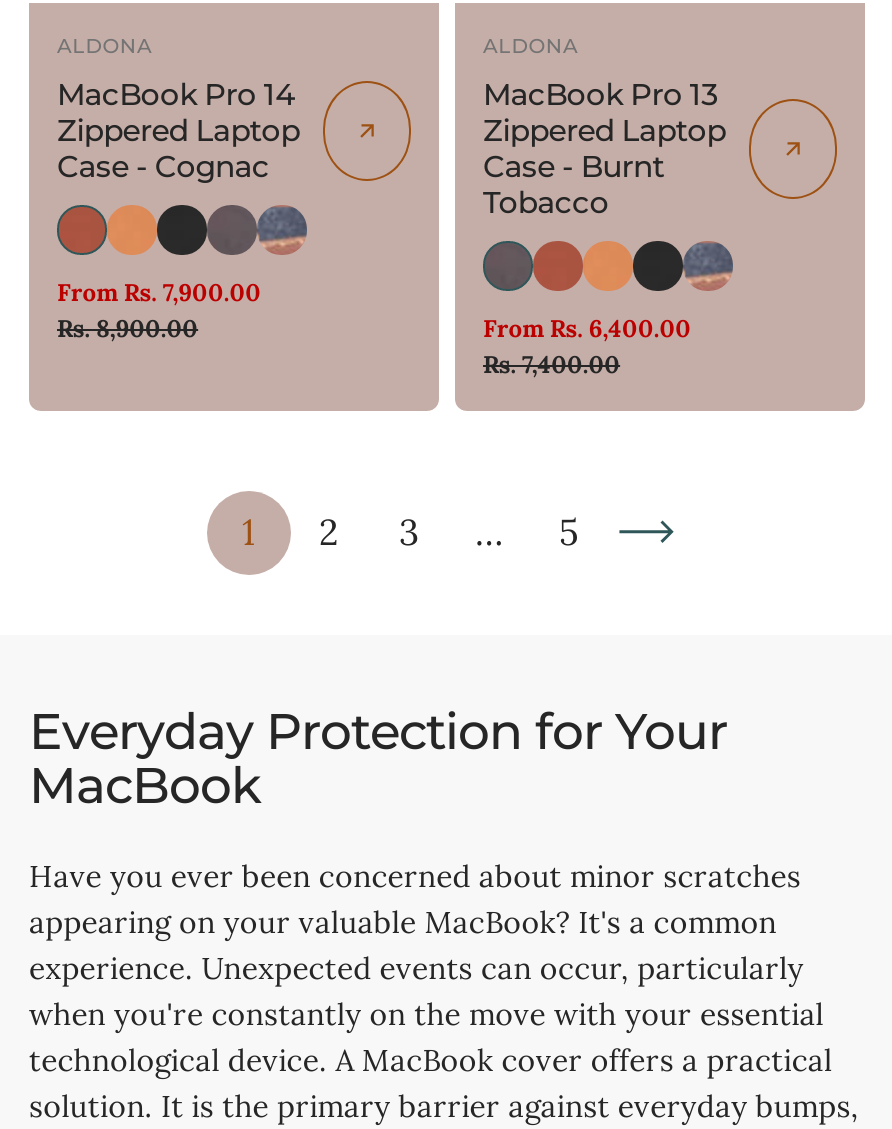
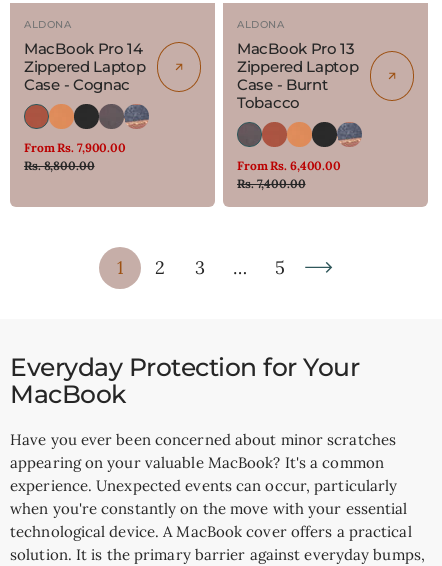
[57,312,198,342] Rs. 8,900.00 -> [24,157,95,172] Rs. 8,800.00

